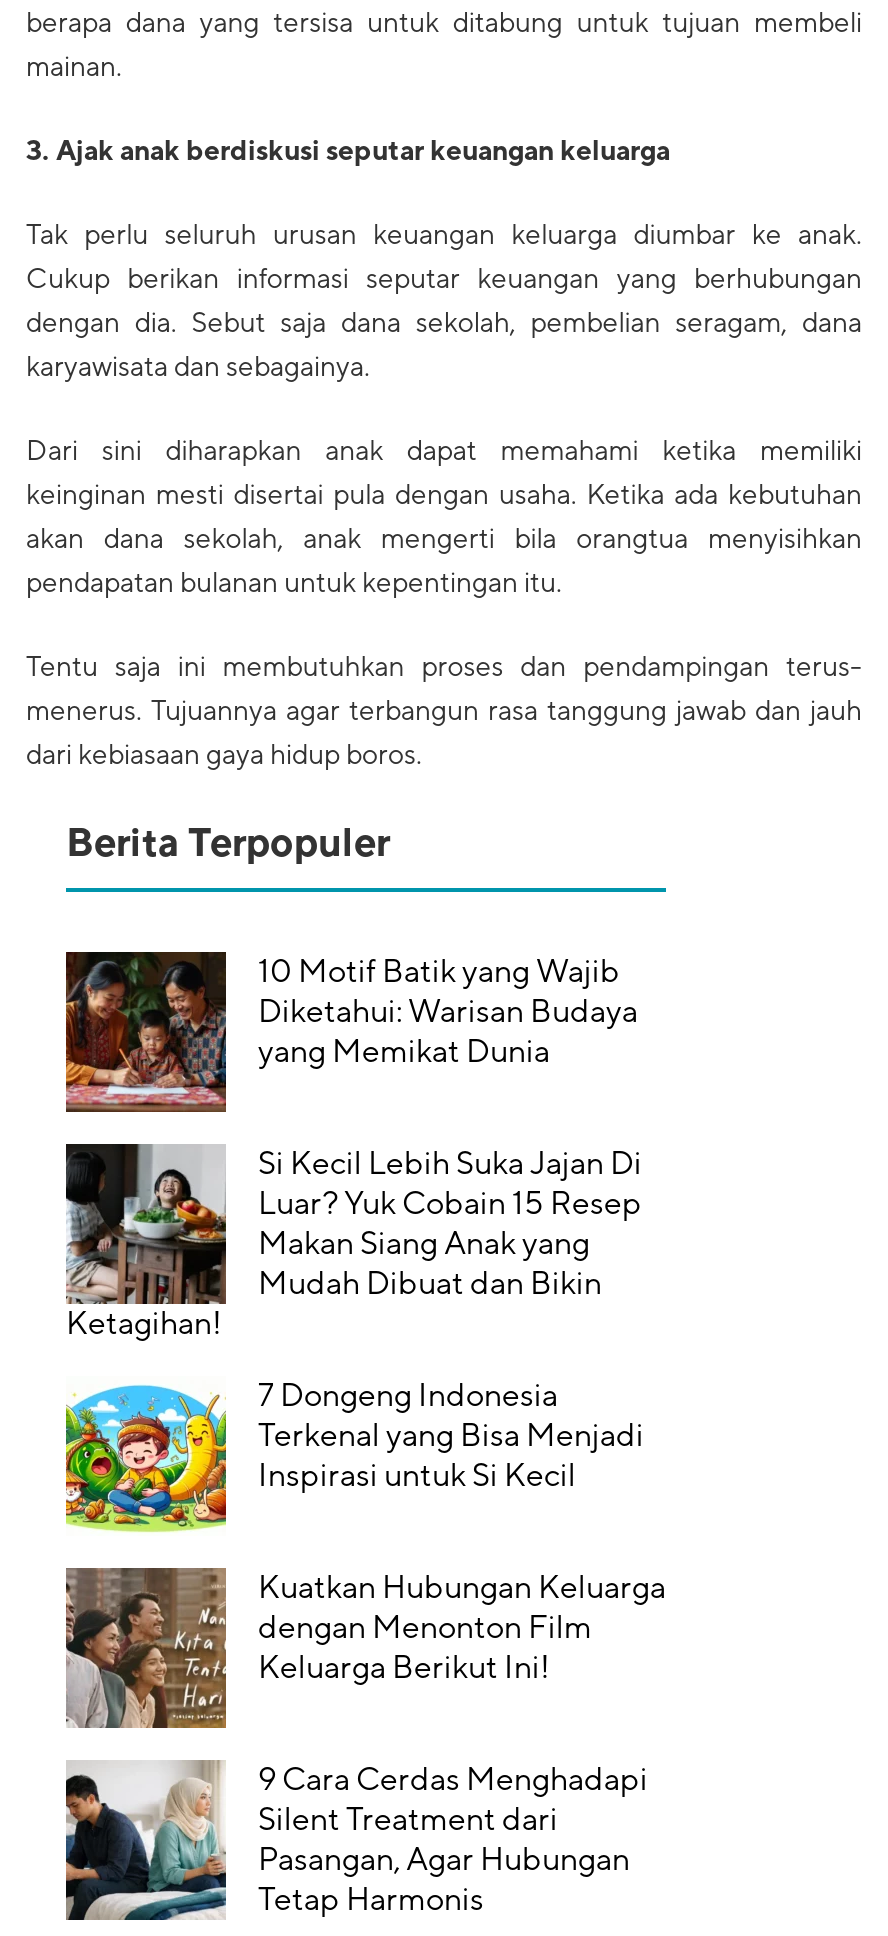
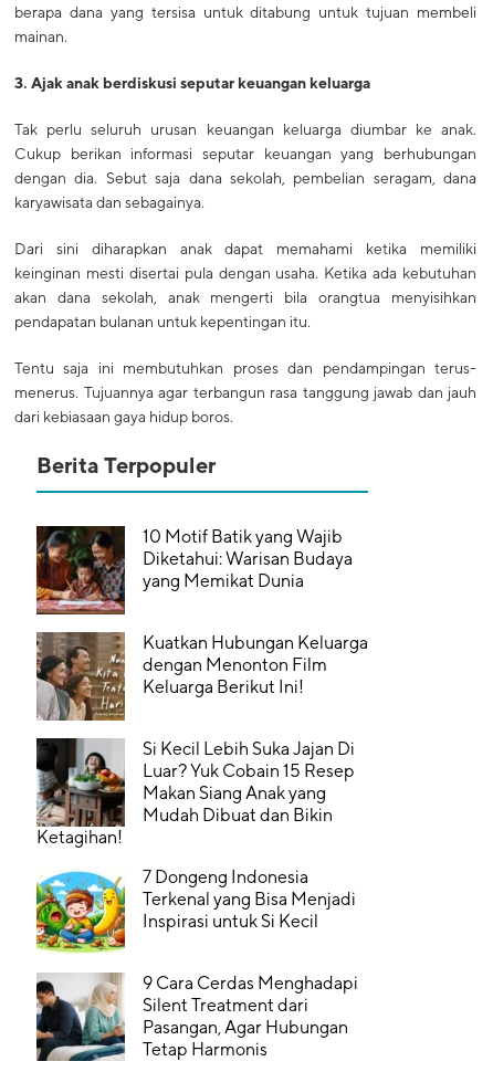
moved [62,1142,644,1494] -> [34,737,356,932]: [image] | Si Kecil Lebih Suka Jajan Di | Luar? Yuk Cobain 15 Resep | ... | Terkenal yang Bisa Menjadi | Inspirasi untuk Si Kecil
moved [66,1566,666,1730] -> [36,631,368,721]: [image] | Kuatkan Hubungan Keluarga | dengan Menonton Film | Keluarga Berikut Ini!

